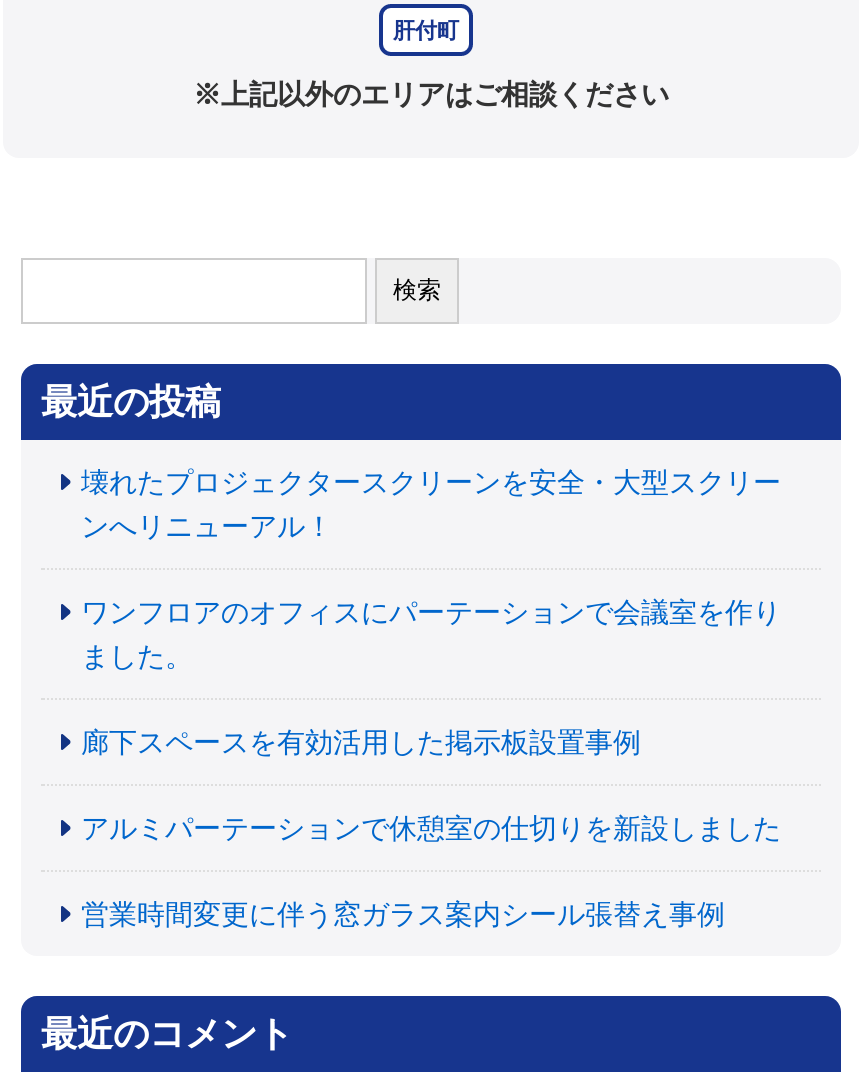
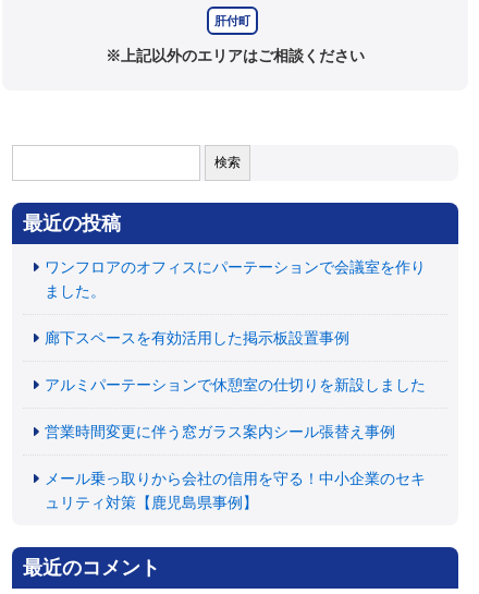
[81,467,781,543] 壊れたプロジェクタースクリーンを安全・大型スクリー | ンへリニューアル！ -> none
moved [81,597,781,931] -> [45,259,426,441]: ワンフロアのオフィスにパーテーションで会議室を作り | ました。 | 廊下スペースを有効活用した掲示板設置事例 | アルミパーテーションで休憩室の仕切りを新設しました | 営業時間変更に伴う窓ガラス案内シール張替え事例
none -> [45,470,426,512] メール乗っ取りから会社の信用を守る！中小企業のセキ | ュリティ対策【鹿児島県事例】

